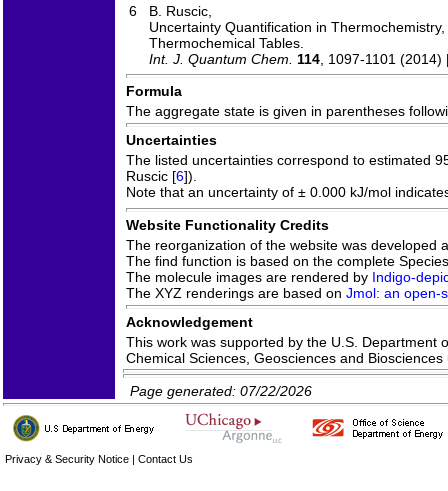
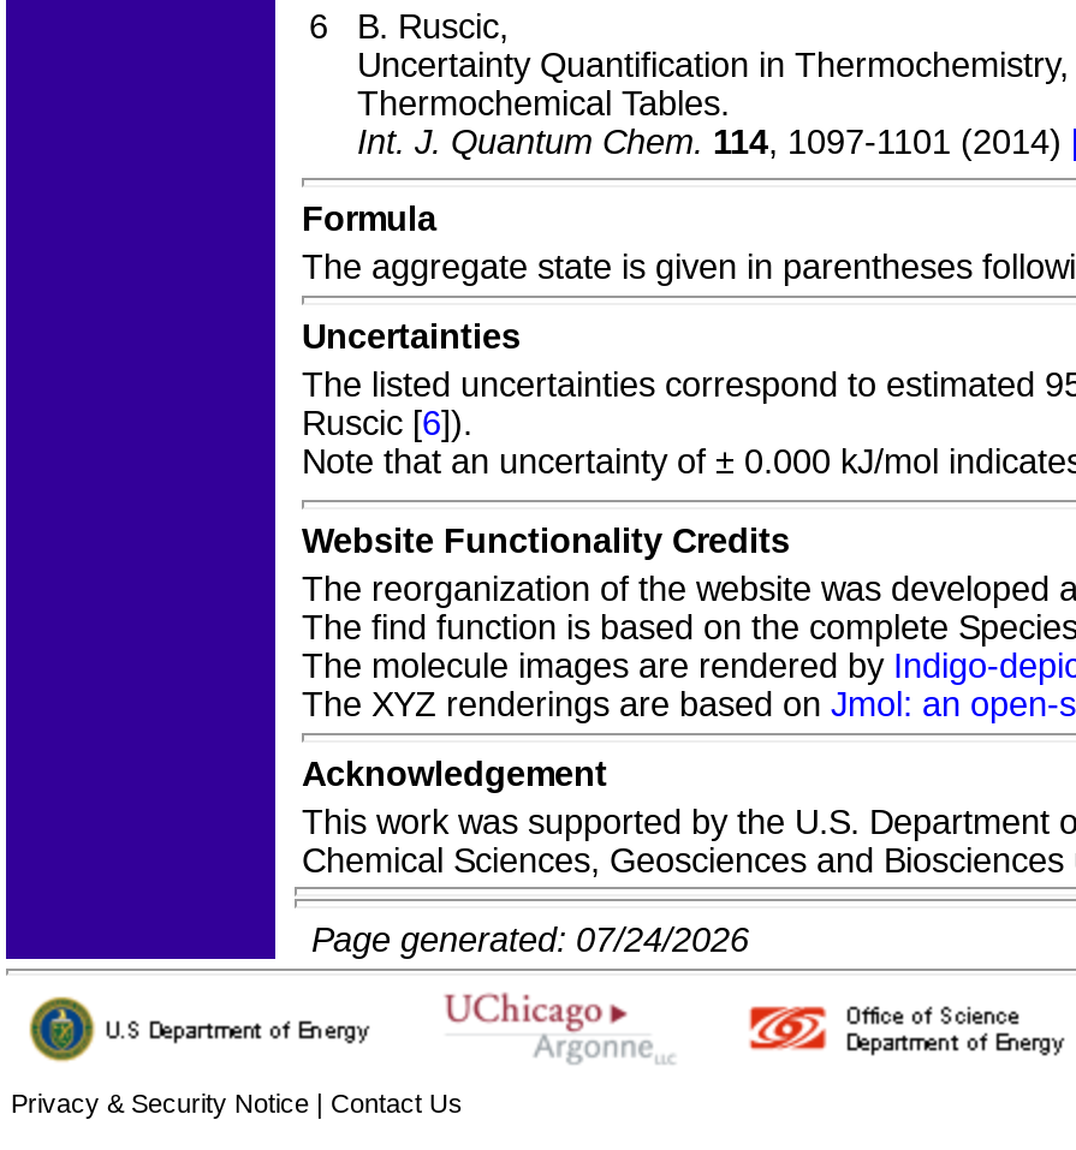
[130,383,312,399] Page generated: 07/22/2026 -> [311,920,749,959] Page generated: 07/24/2026

